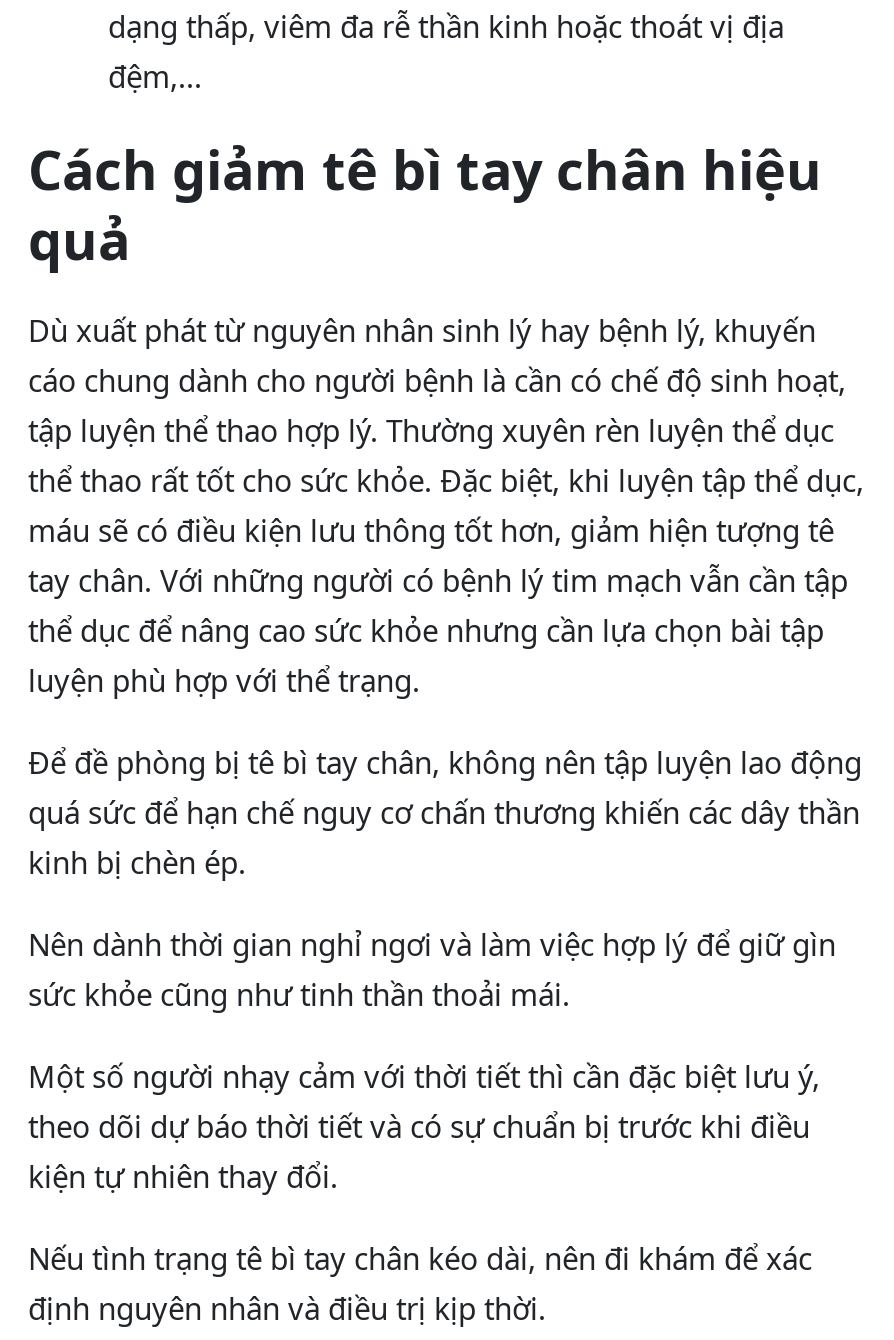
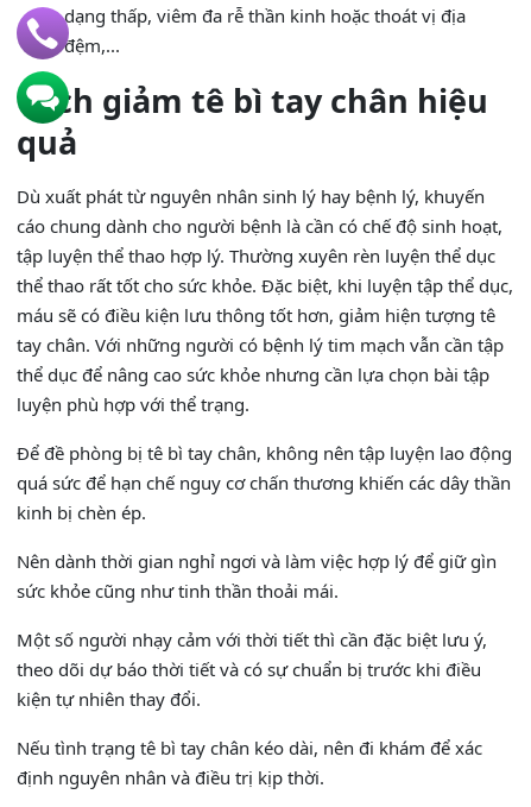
none -> [15,6,61,61] [image]

